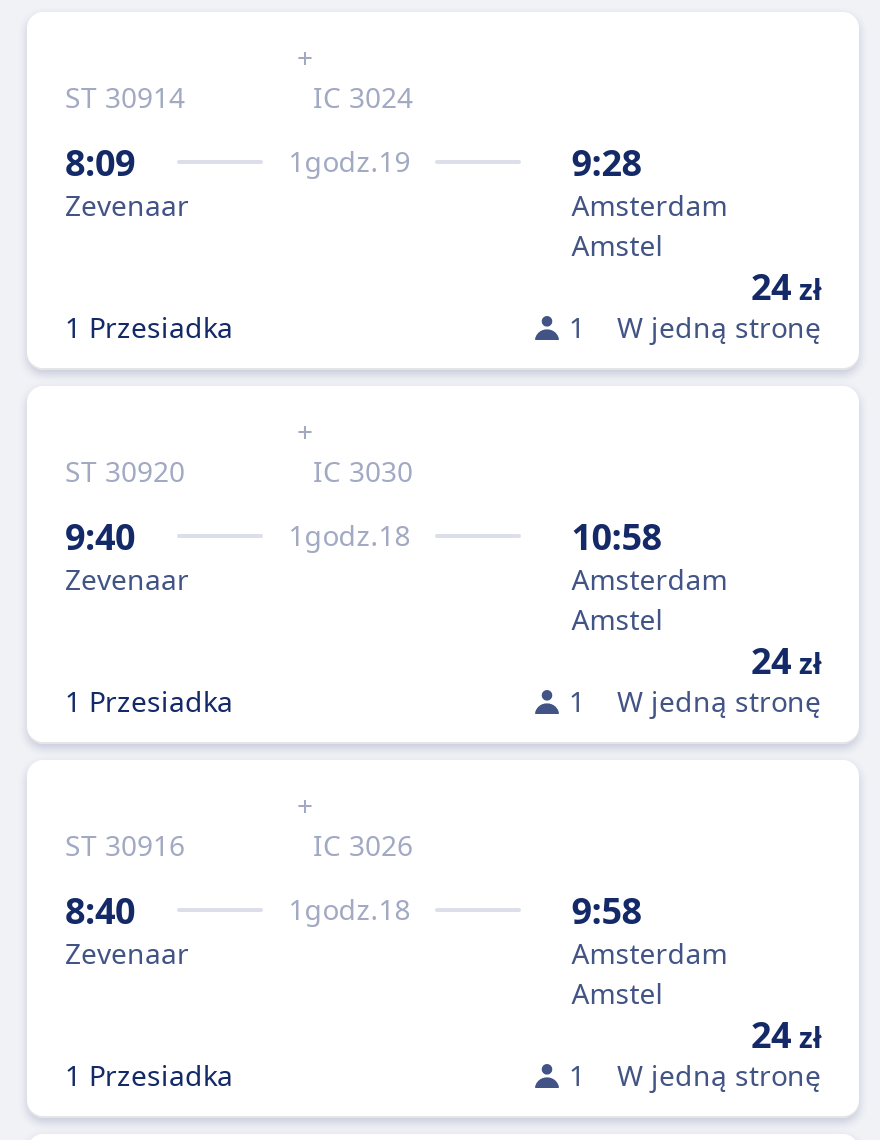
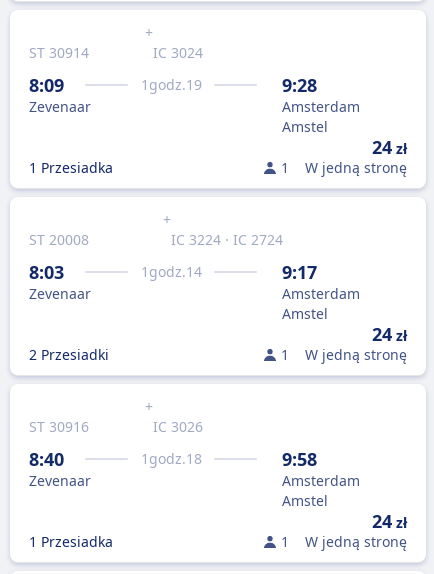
[65,452,185,490] ST 30920 -> [29,230,89,249] ST 20008
[313,452,413,490] IC 3030 -> [171,230,283,249] IC 3224 · IC 2724
[65,512,410,560] 9:40 | 1 godz.18 -> [29,260,202,284] 8:03 | 1 godz.14
[572,512,662,560] 10:58 -> [282,260,317,284] 9:17
[65,682,233,720] 1 Przesiadka -> [29,345,109,364] 2 Przesiadki

